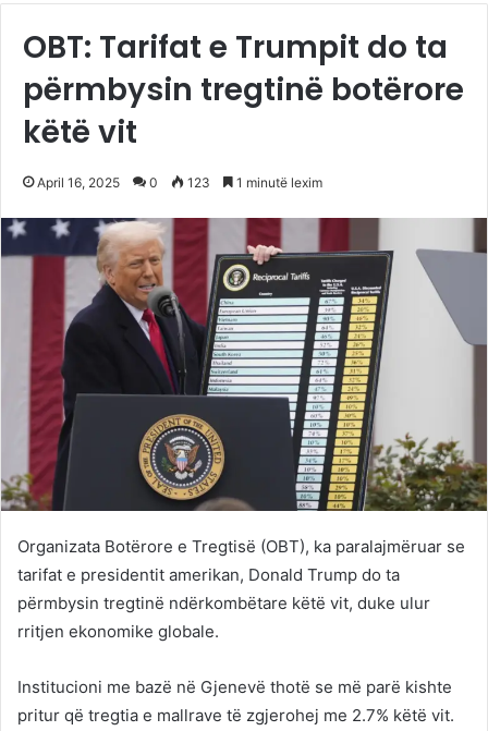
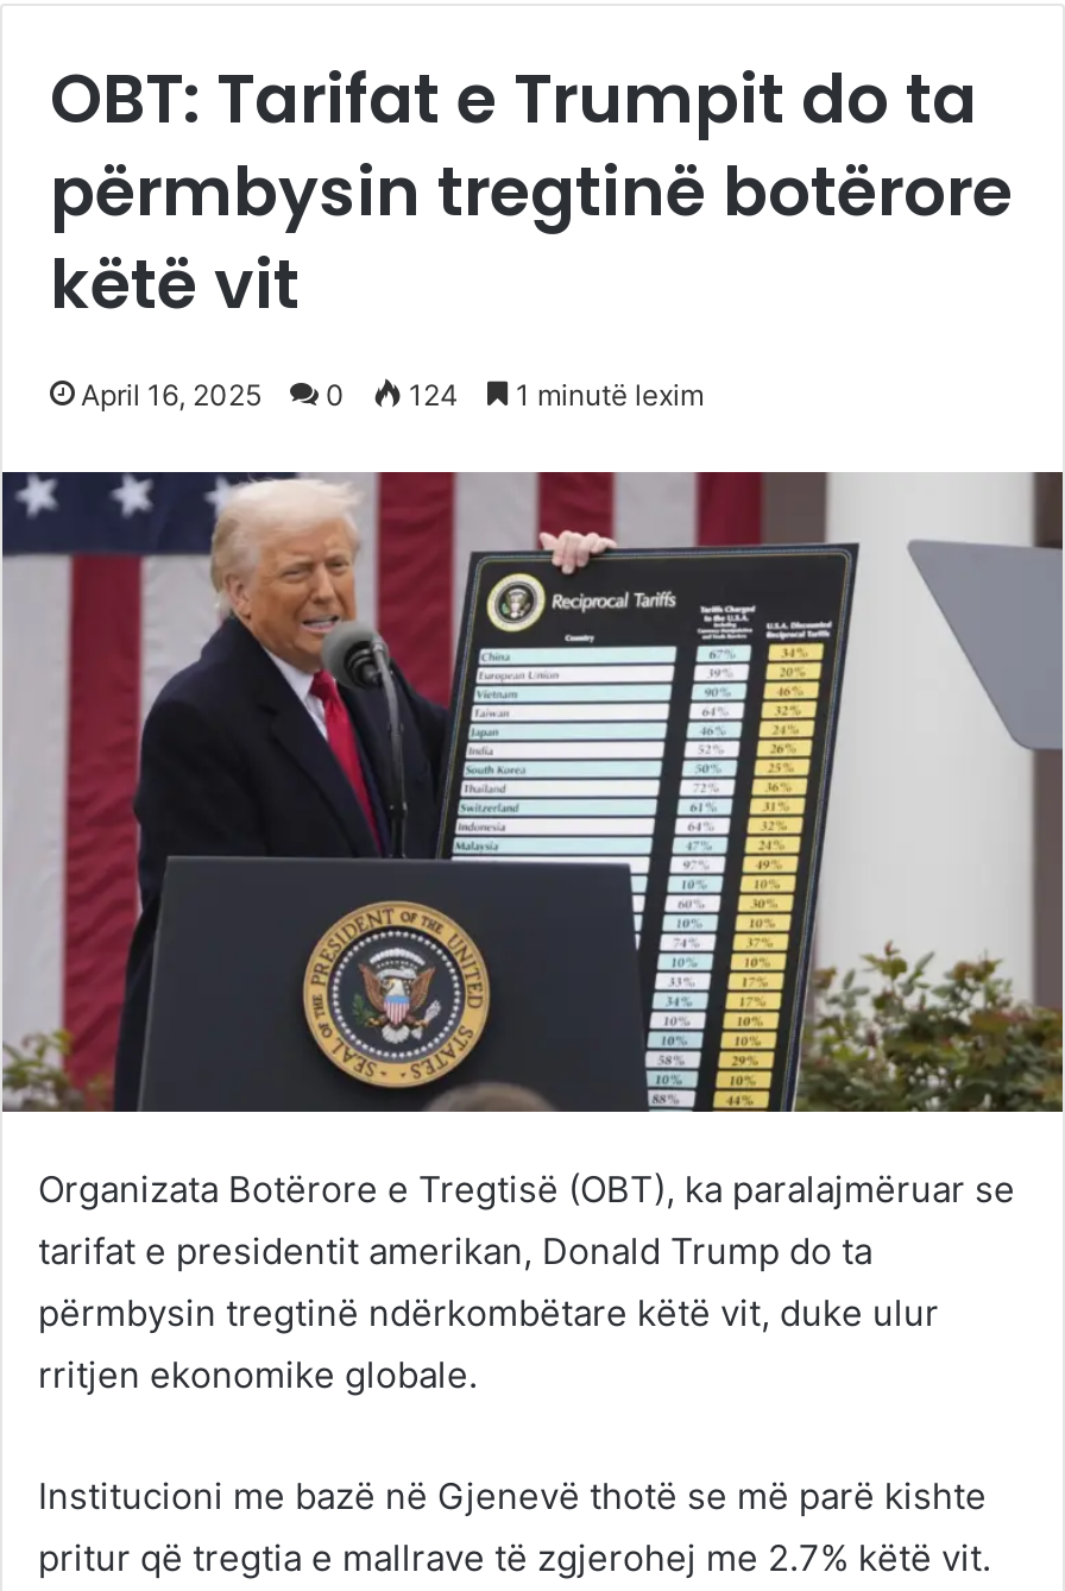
[37,174,322,191] April 16, 2025 0 123 1 minutë lexim -> [81,377,704,413] April 16, 2025 0 124 1 minutë lexim

